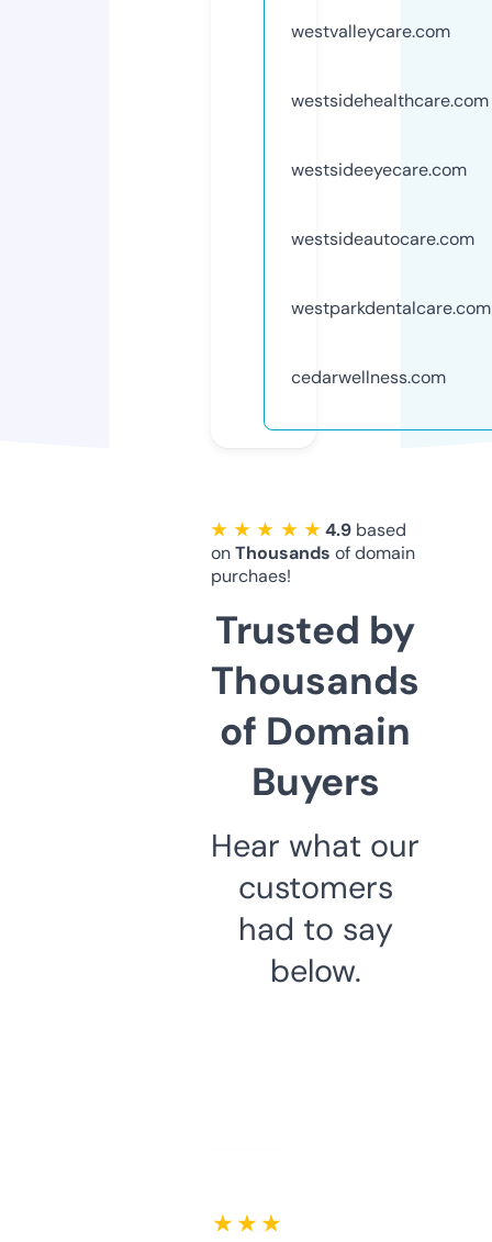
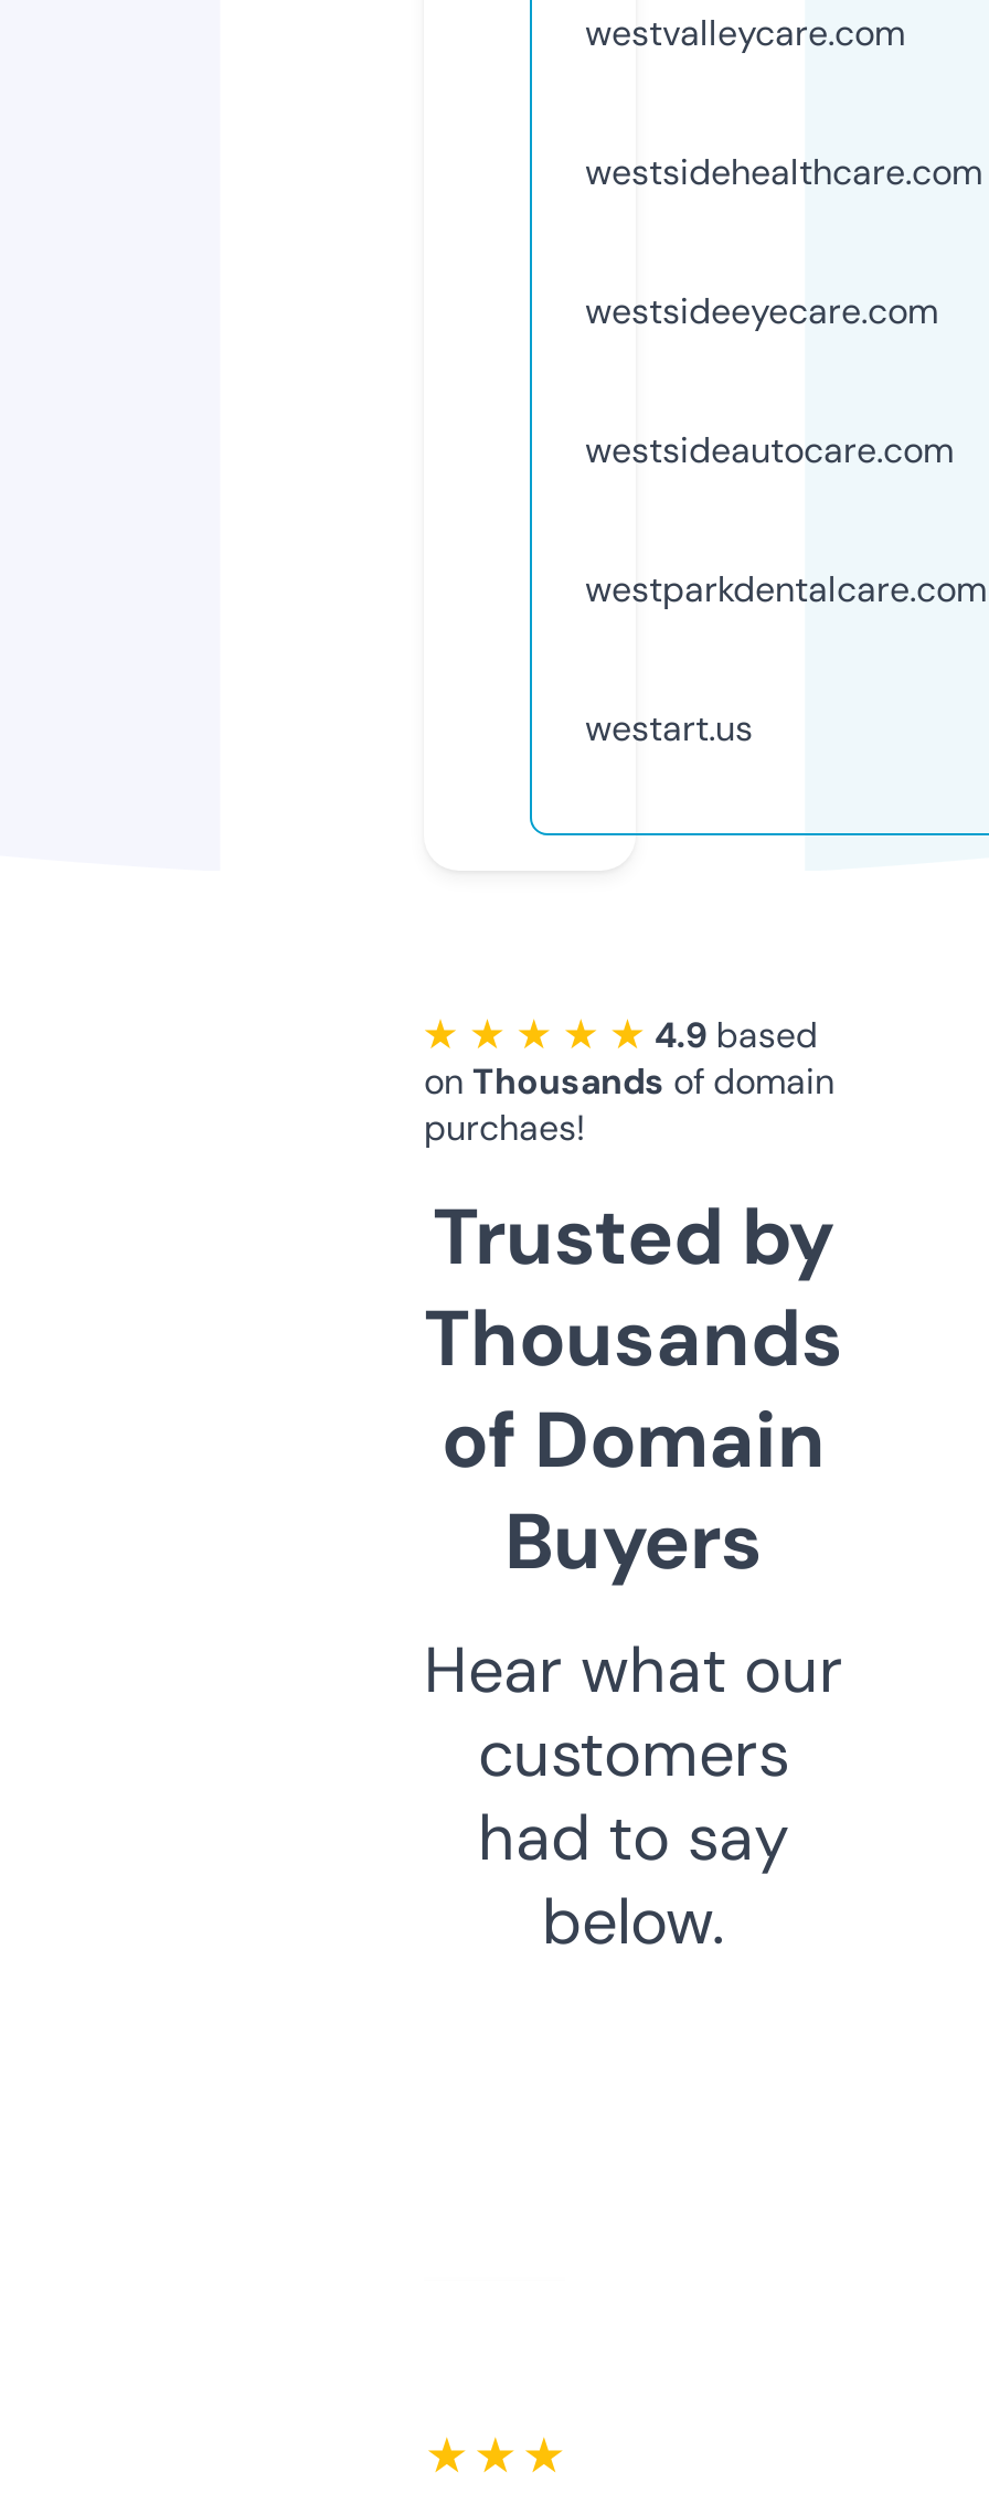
[291,365,446,389] cedarwellness.com -> [585,705,753,751] westart.us

